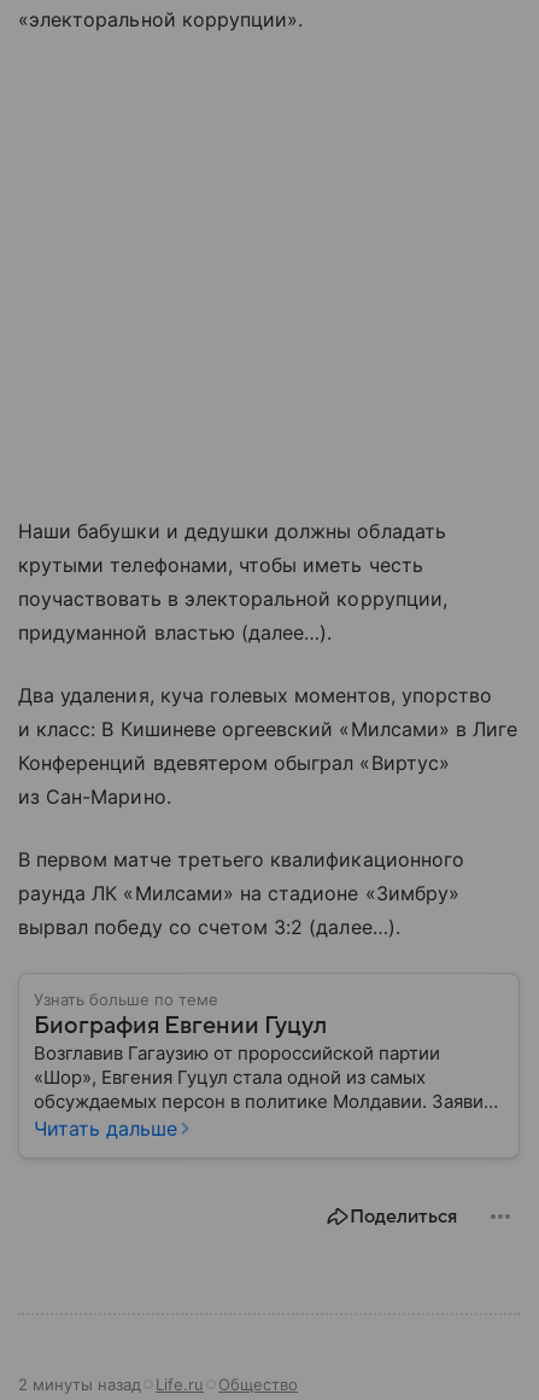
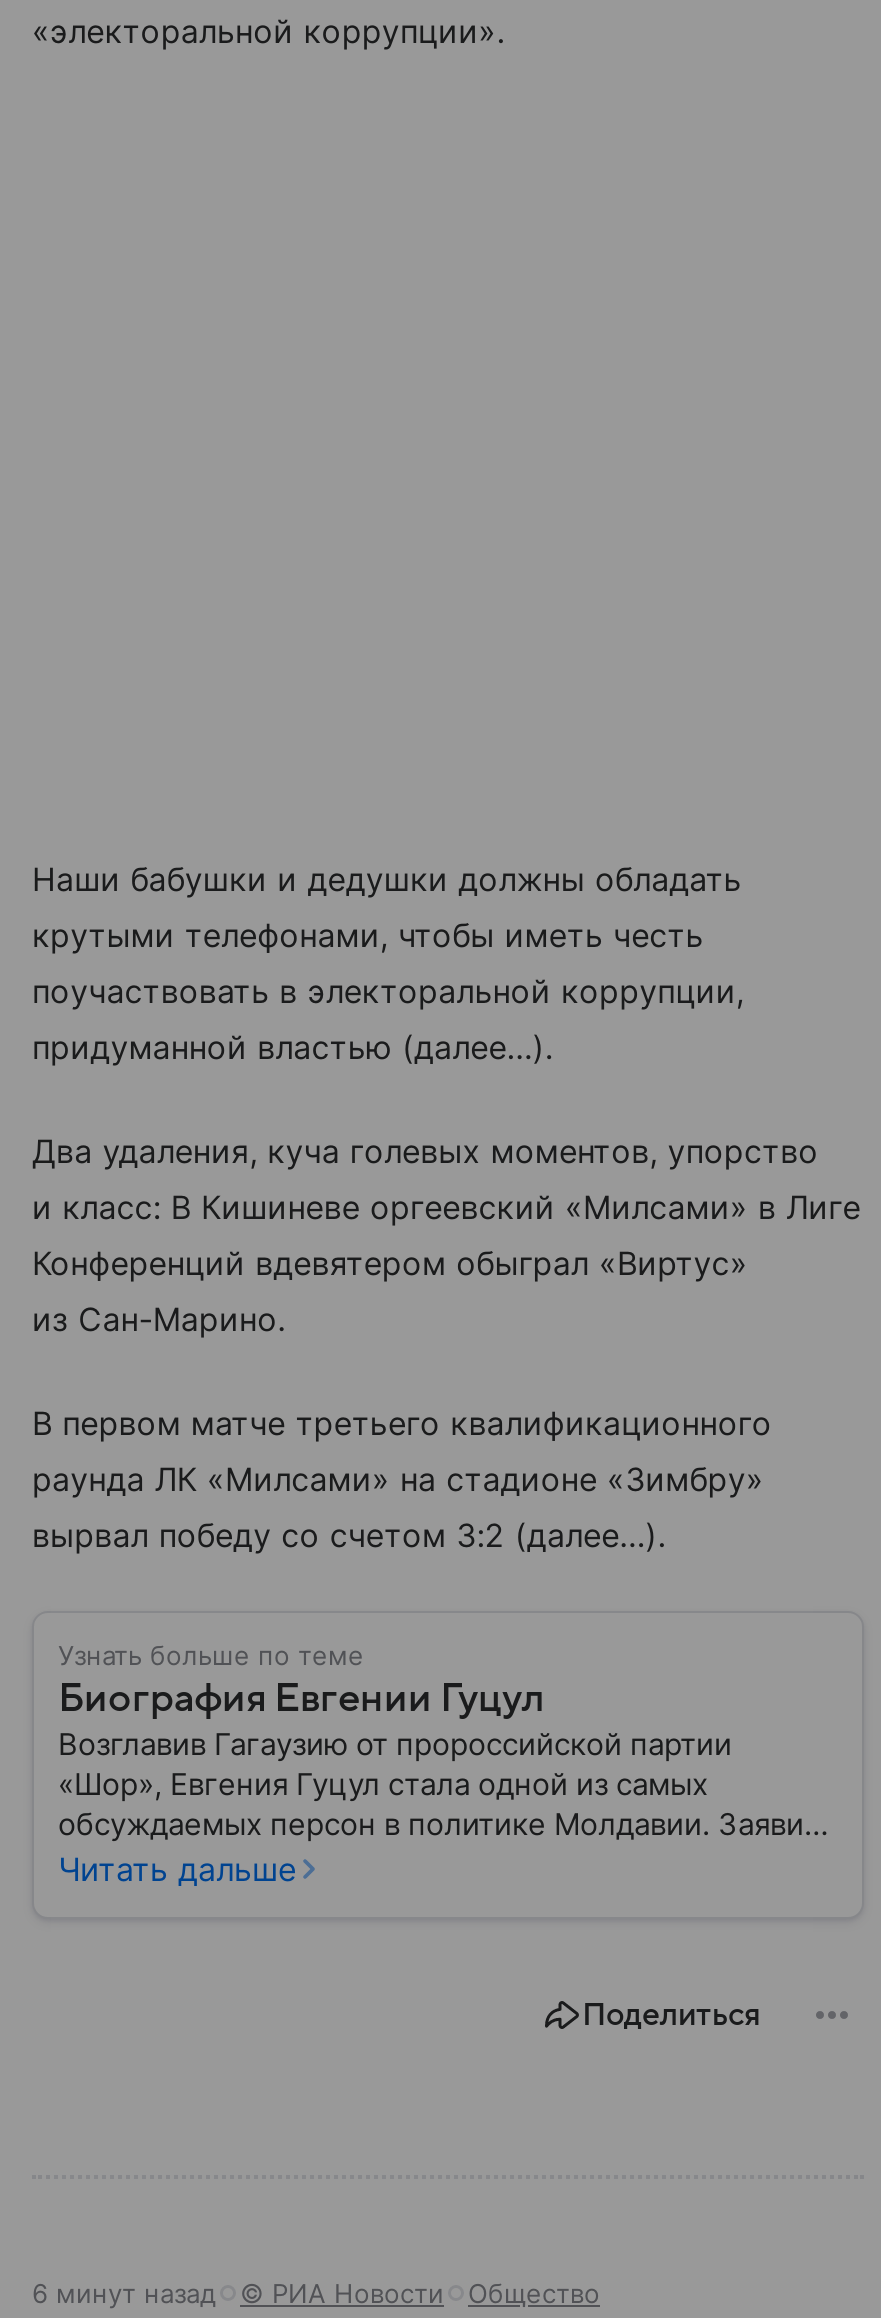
[18,1374,204,1394] 2 минуты назад | Life.ru -> [32,2276,444,2308] 6 минут назад | © РИА Новости

